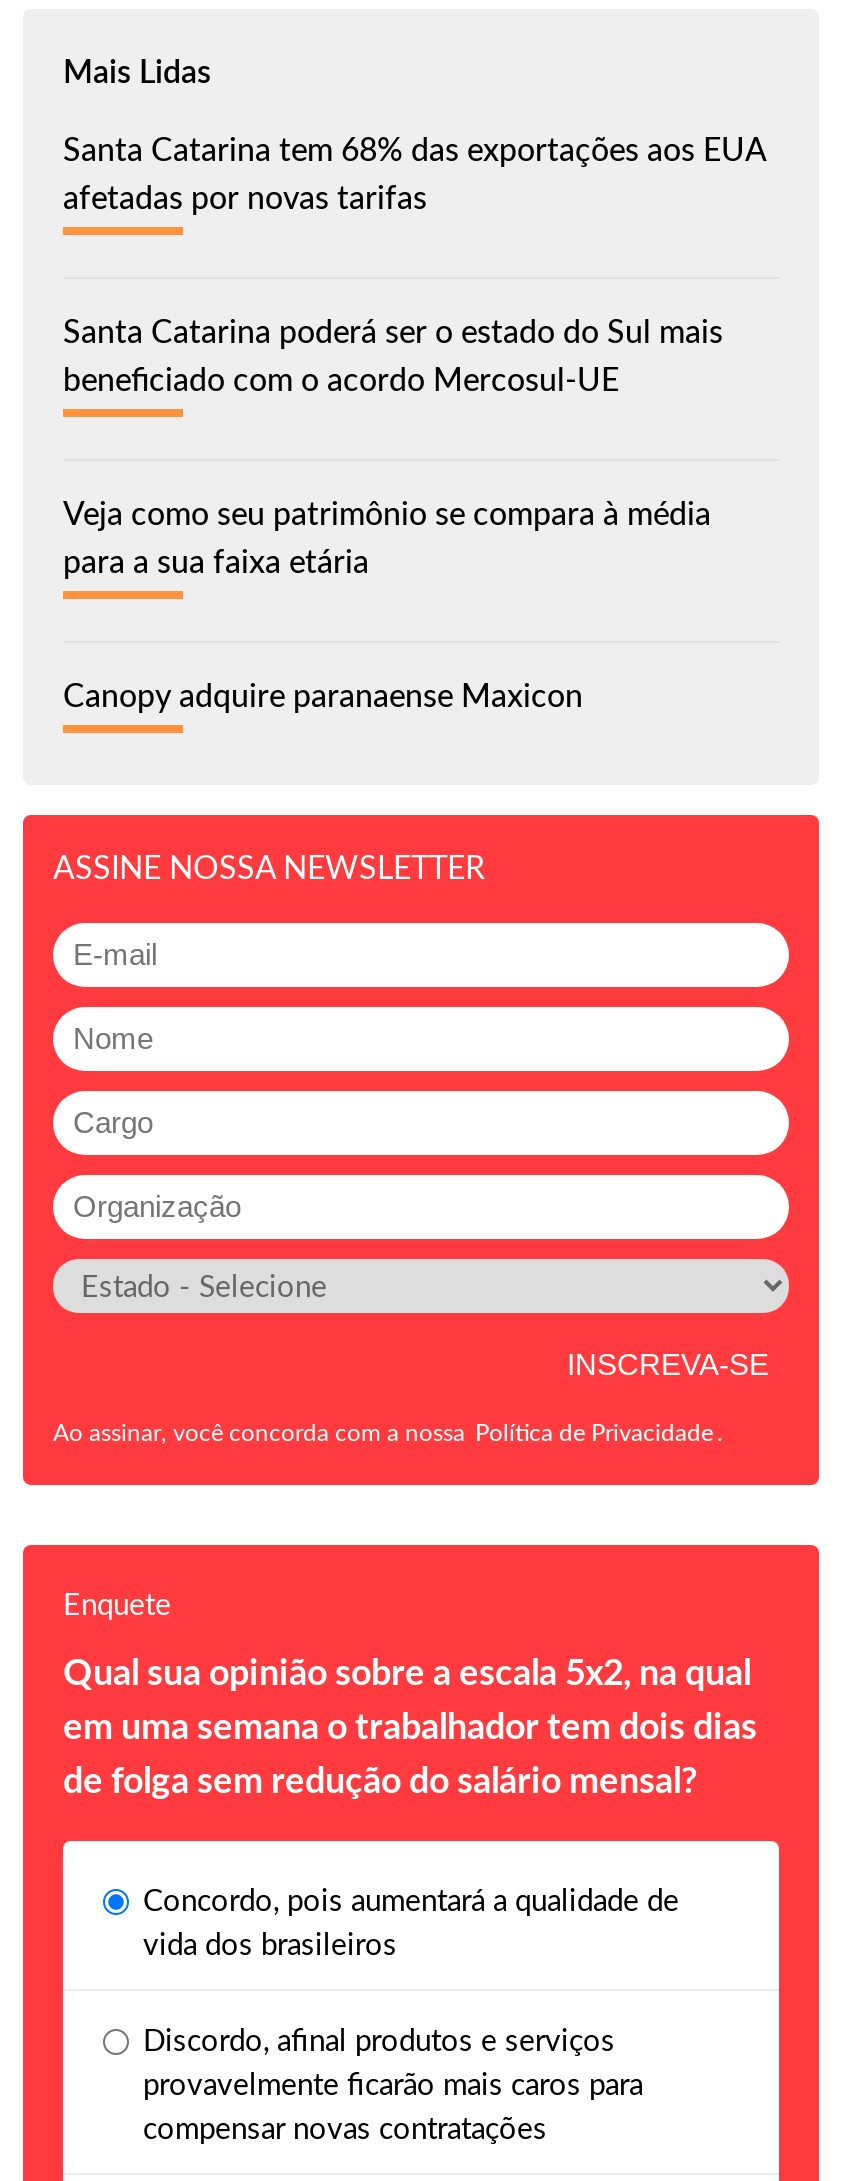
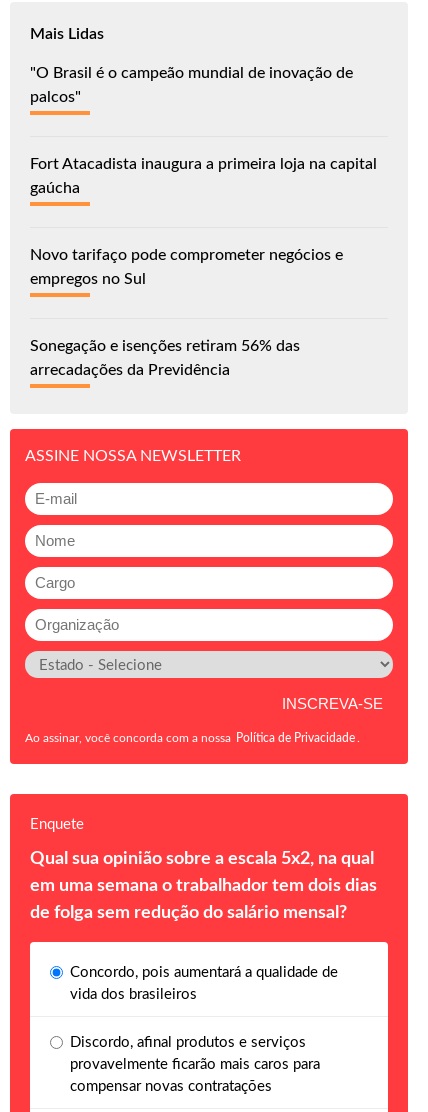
[63,136,765,216] Santa Catarina tem 68% das exportações aos EUA | afetadas por novas tarifas -> [30,65,353,105] "O Brasil é o campeão mundial de inovação de | palcos"
[63,318,723,398] Santa Catarina poderá ser o estado do Sul mais | beneficiado com o acordo Mercosul-UE -> [30,156,377,196] Fort Atacadista inaugura a primeira loja na capital | gaúcha
[63,500,711,580] Veja como seu patrimônio se compara à média | para a sua faixa etária -> [30,247,343,287] Novo tarifaço pode comprometer negócios e | empregos no Sul
[63,682,583,714] Canopy adquire paranaense Maxicon -> [30,338,300,378] Sonegação e isenções retiram 56% das | arrecadações da Previdência

